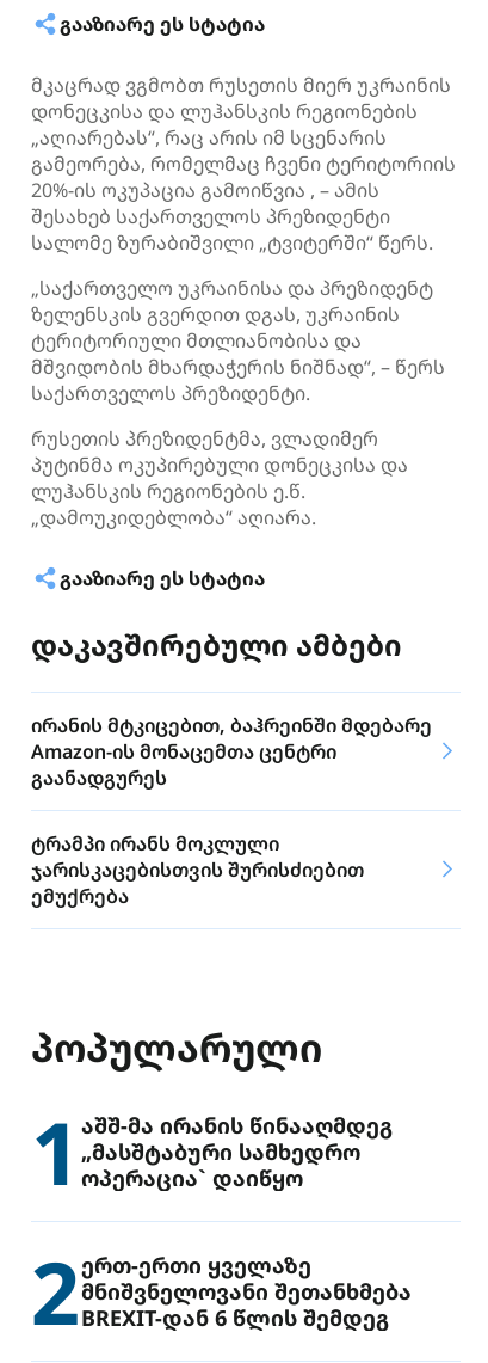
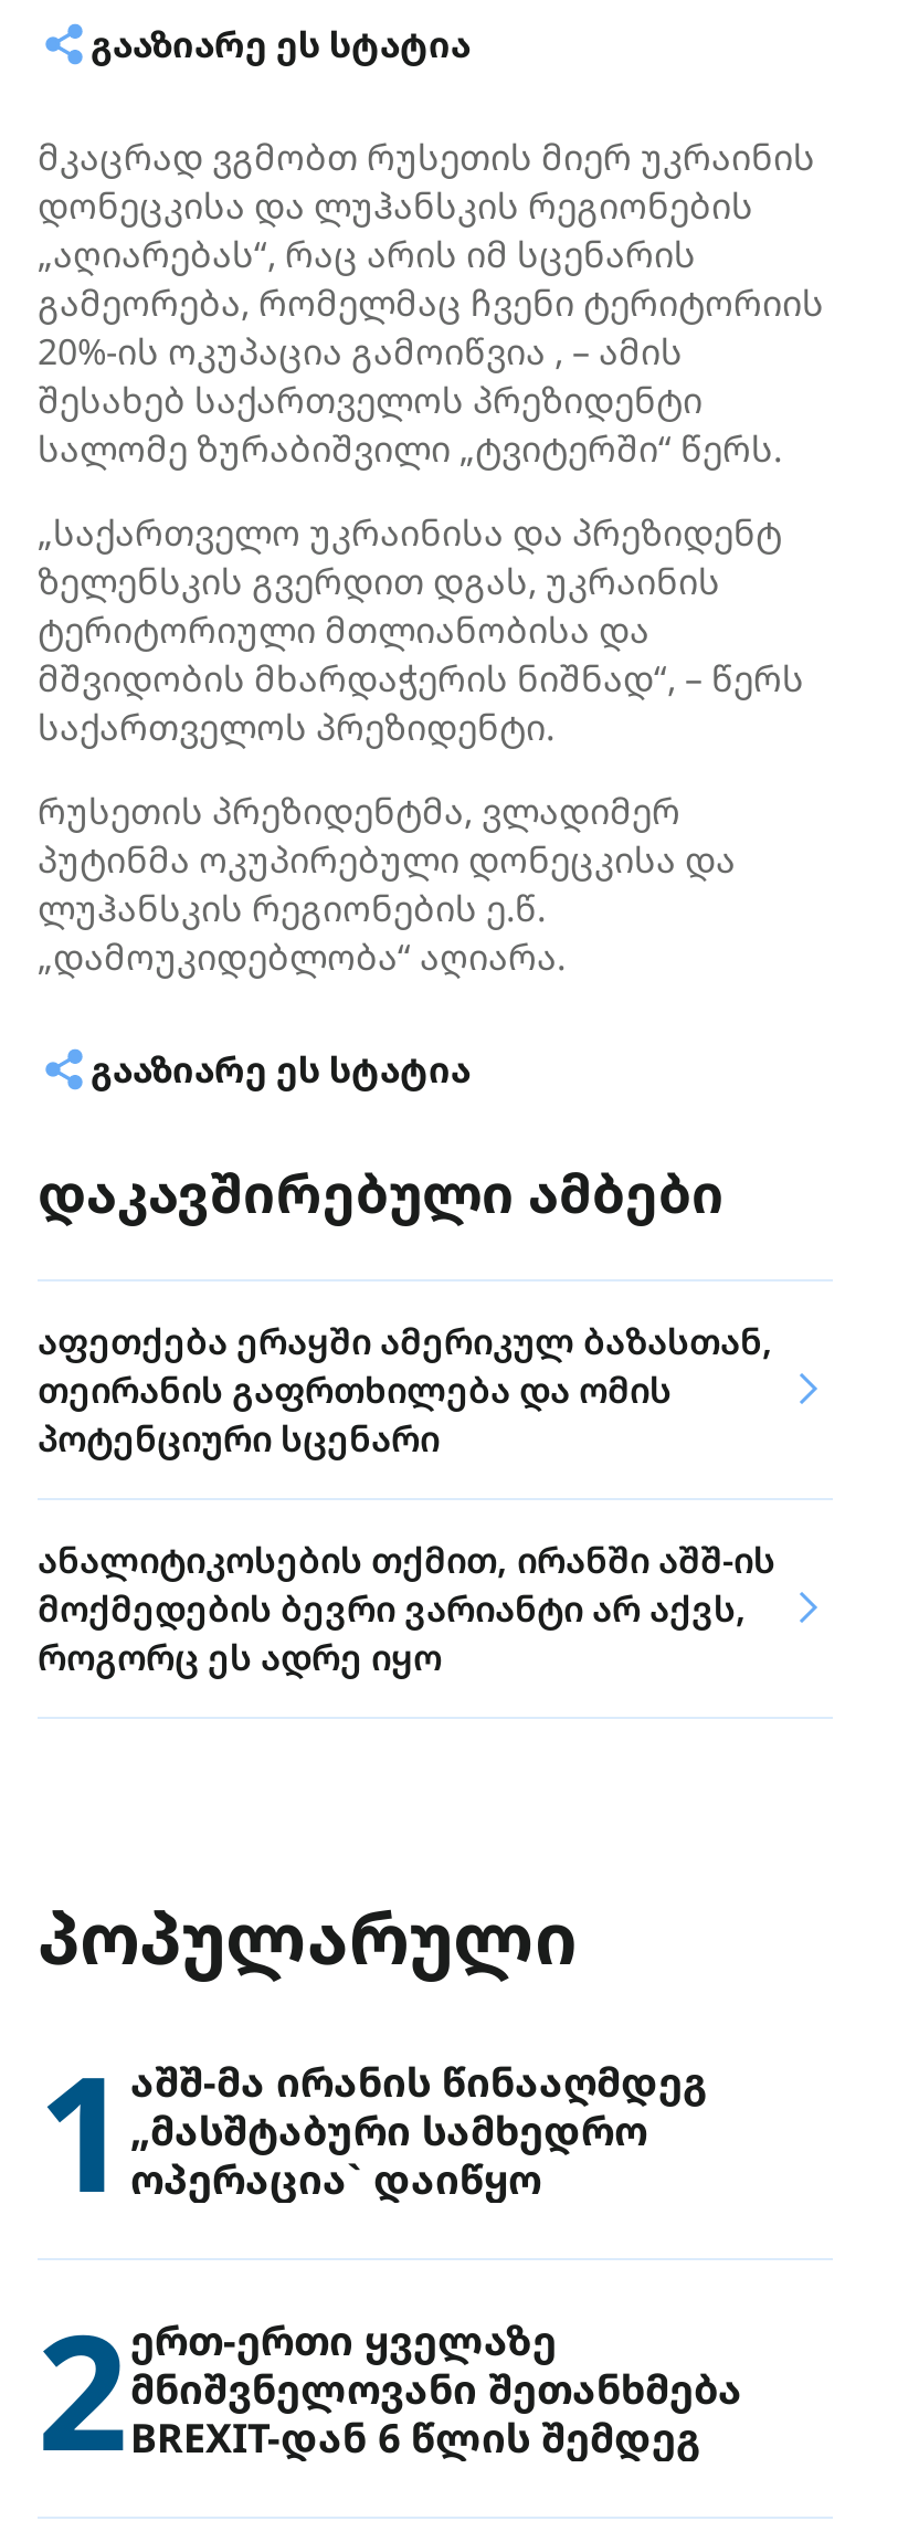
[31,712,432,791] ირანის მტკიცებით, ბაჰრეინში მდებარე | Amazon-ის მონაცემთა ცენტრი | გაანადგურეს -> [38,1317,773,1463] აფეთქება ერაყში ამერიკულ ბაზასთან, | თეირანის გაფრთხილება და ომის | პოტენციური სცენარი
[31,830,364,909] ტრამპი ირანს მოკლული | ჯარისკაცებისთვის შურისძიებით | ემუქრება -> [38,1536,775,1681] ანალიტიკოსების თქმით, ირანში აშშ-ის | მოქმედების ბევრი ვარიანტი არ აქვს, | როგორც ეს ადრე იყო

